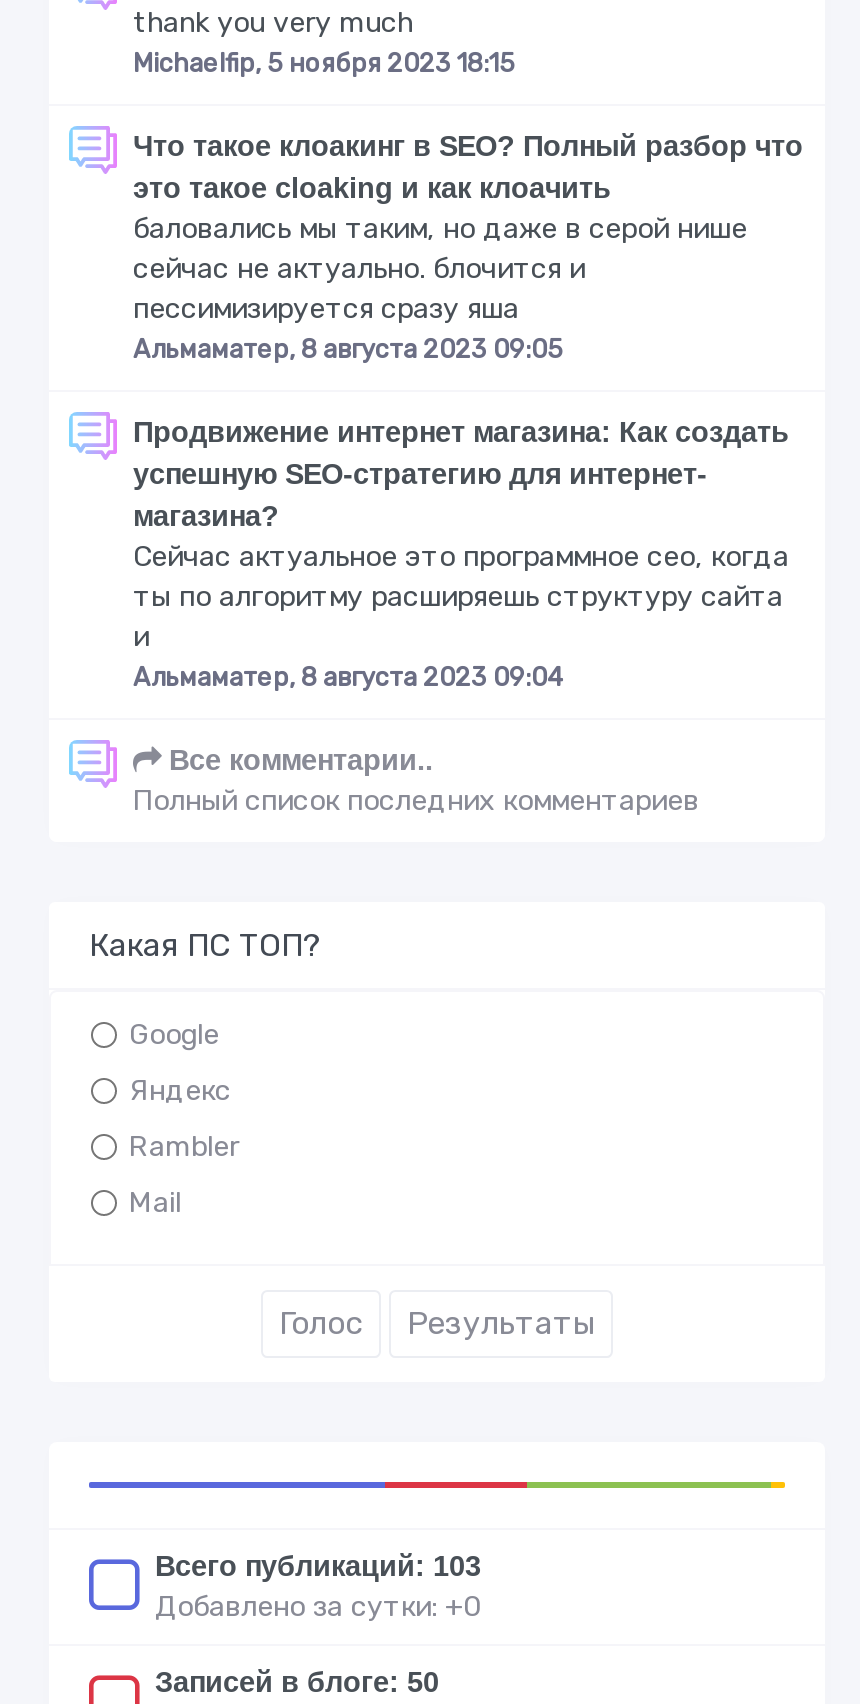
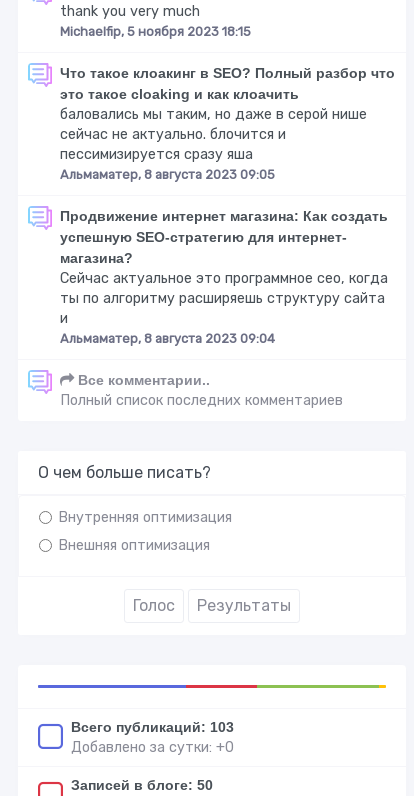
[89,926,321,1220] Какая ПС ТОП? | Google | Яндекс | Rambler | Mail -> [38,463,232,554] О чем больше писать? | Внутренняя оптимизация | Внешняя оптимизация

